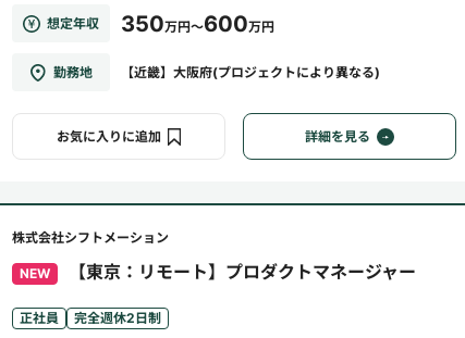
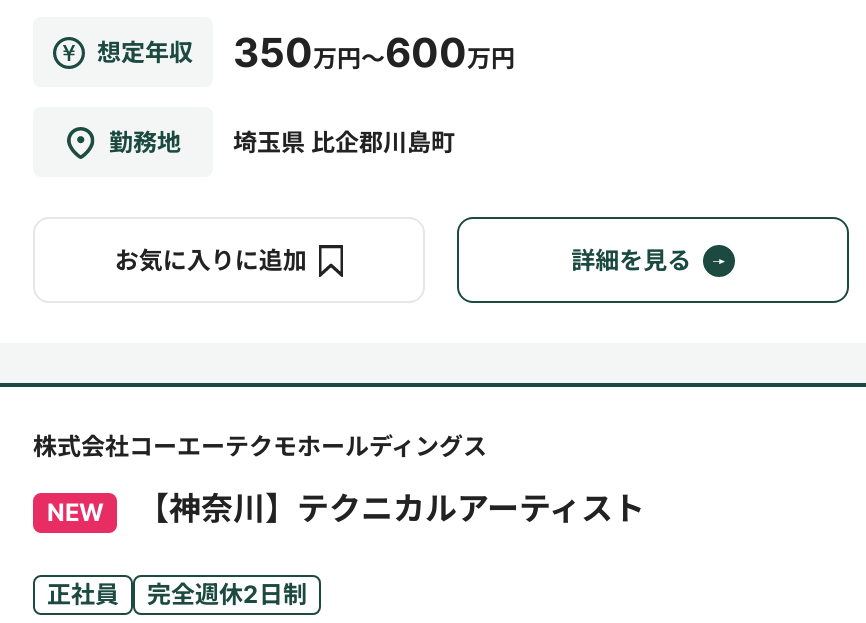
[121,64,380,80] 【近畿】大阪府(プロジェクトにより異なる) -> [233,127,455,157] 埼玉県 比企郡川島町
[12,229,169,246] 株式会社シフトメーション -> [33,431,487,461] 株式会社コーエーテクモホールディングス
[69,261,416,283] 【東京：リモート】プロダクトマネージャー -> [137,489,645,529] 【神奈川】テクニカルアーティスト

